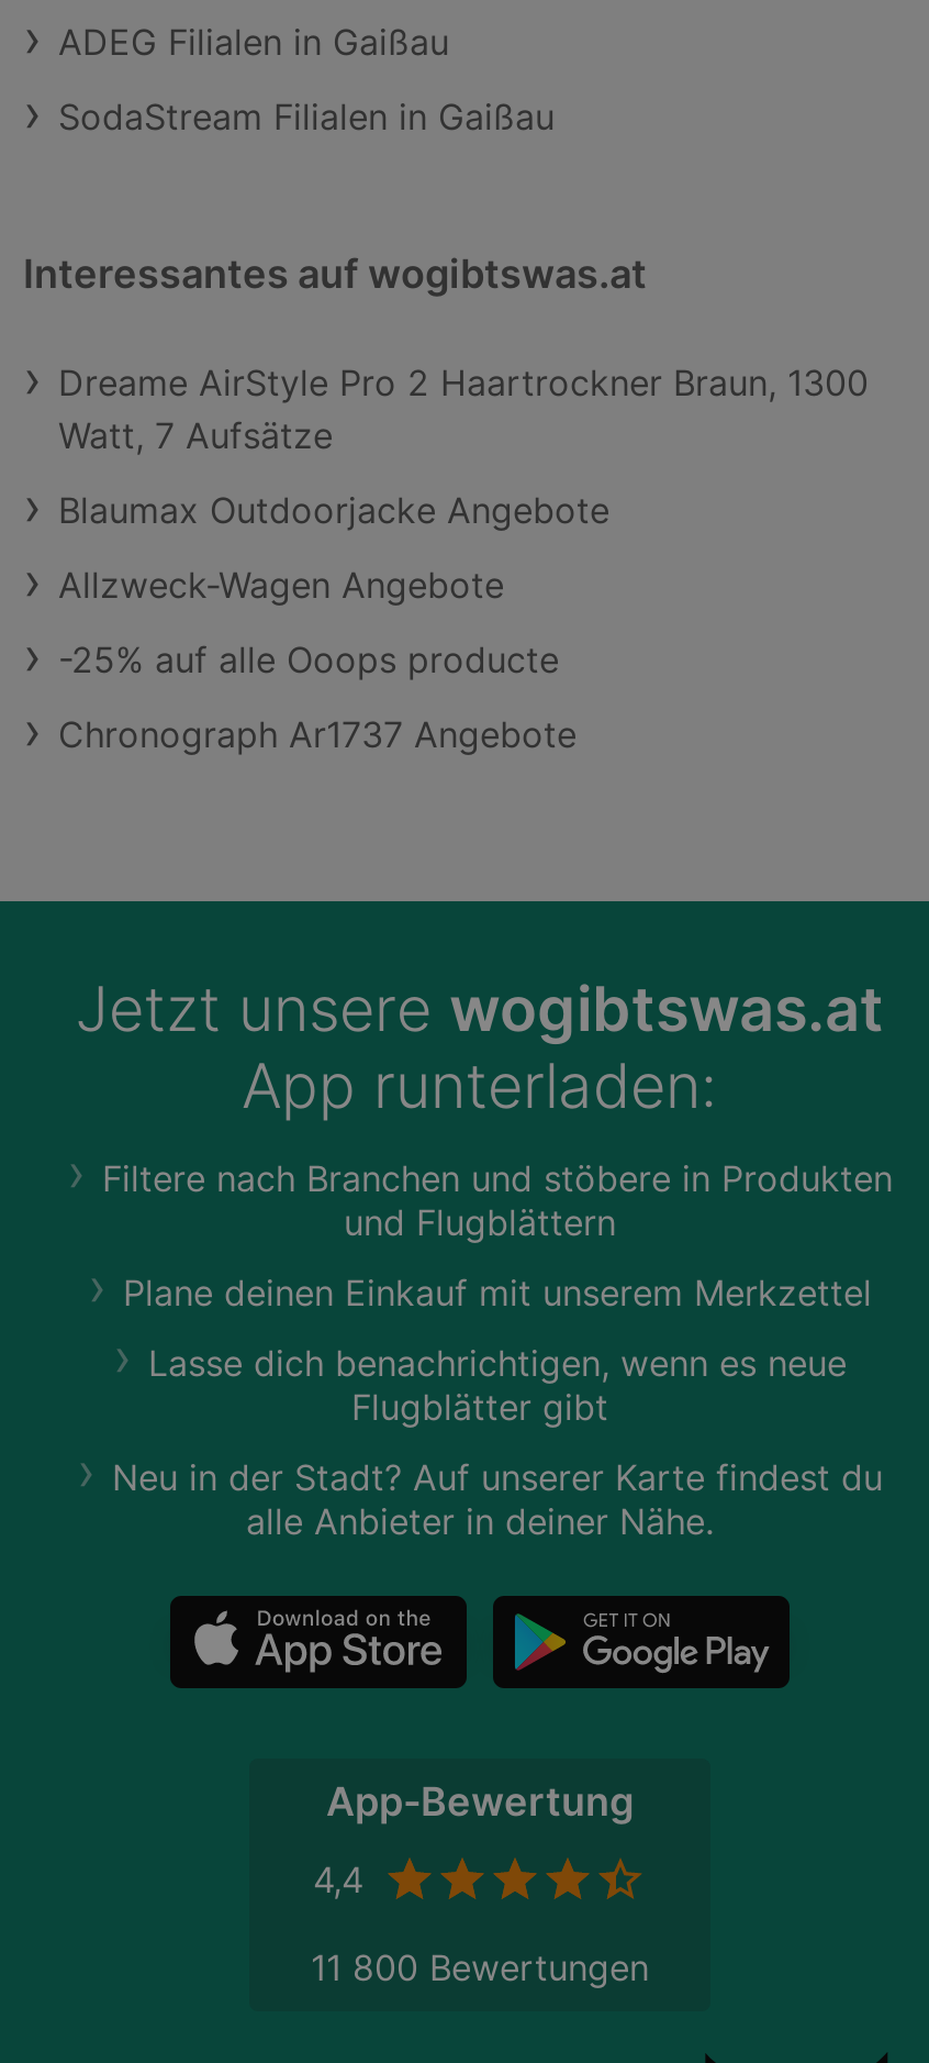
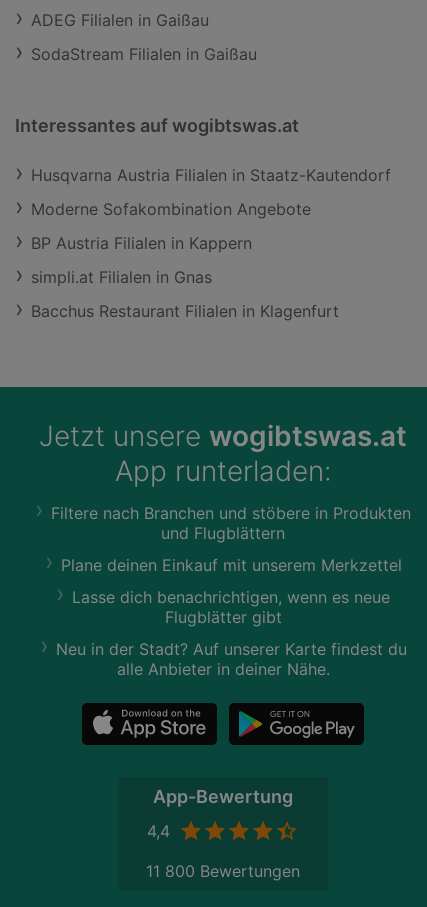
[58,361,869,458] Dreame AirStyle Pro 2 Haartrockner Braun, 1300 | Watt, 7 Aufsätze -> [31,165,391,185] Husqvarna Austria Filialen in Staatz-Kautendorf
[58,489,609,533] Blaumax Outdoorjacke Angebote -> [31,199,311,219] Moderne Sofakombination Angebote
[58,563,506,607] Allzweck-Wagen Angebote -> [31,233,252,253] BP Austria Filialen in Kappern
[58,638,559,682] -25% auf alle Ooops producte -> [31,267,212,287] simpli.at Filialen in Gnas
[58,713,577,757] Chronograph Ar1737 Angebote -> [31,301,339,321] Bacchus Restaurant Filialen in Klagenfurt

